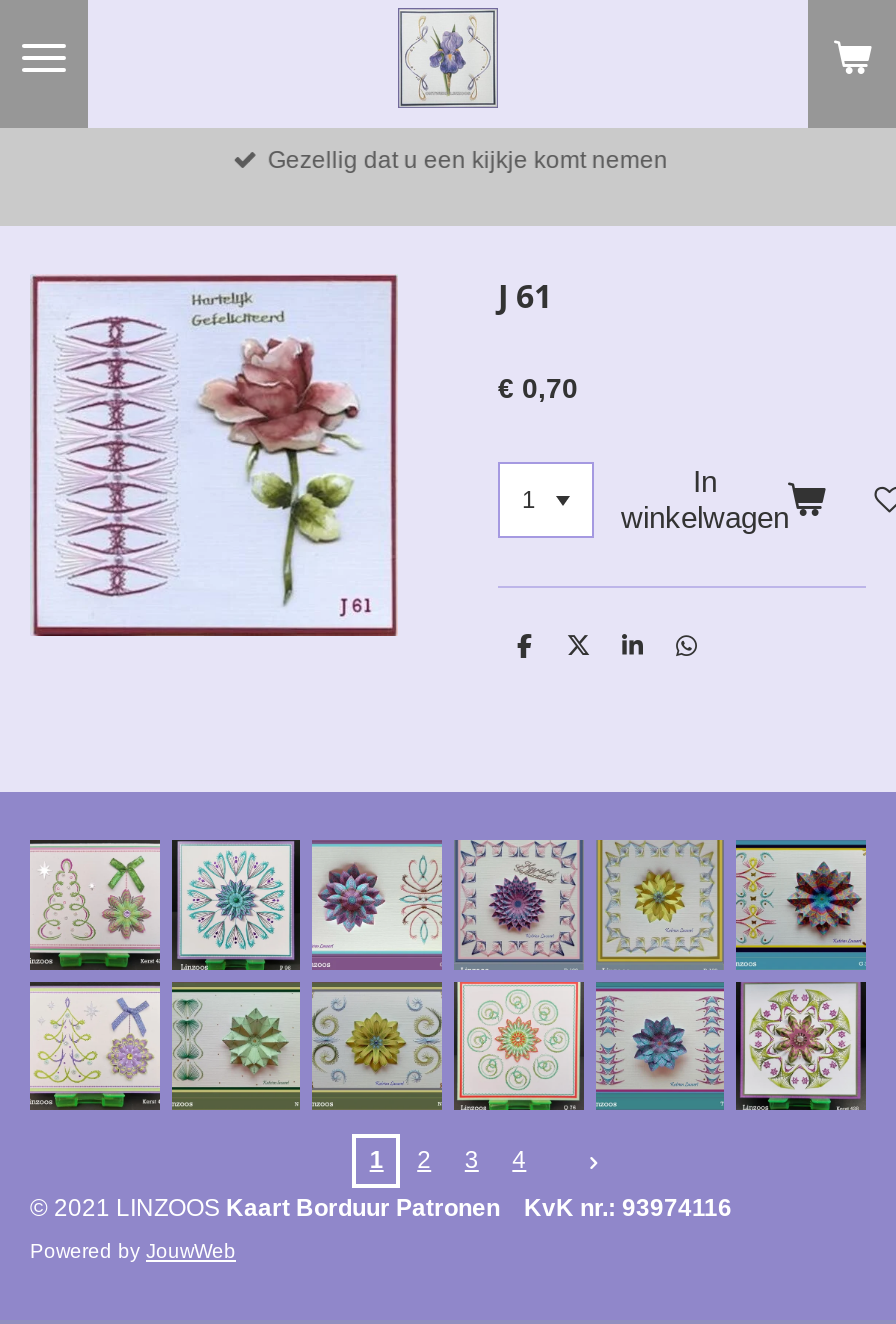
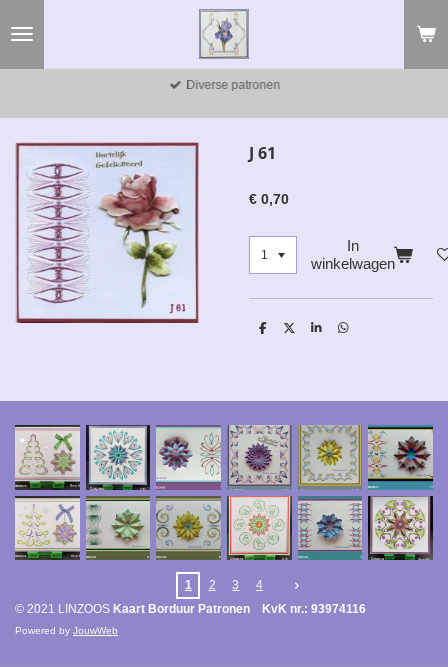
[268,147,668,175] Gezellig dat u een kijkje komt nemen -> [187,78,281,92] Diverse patronen

